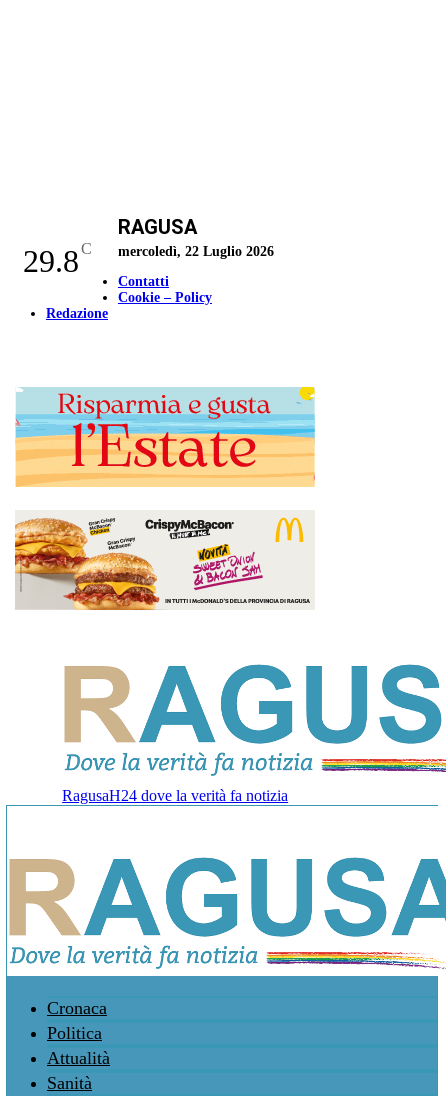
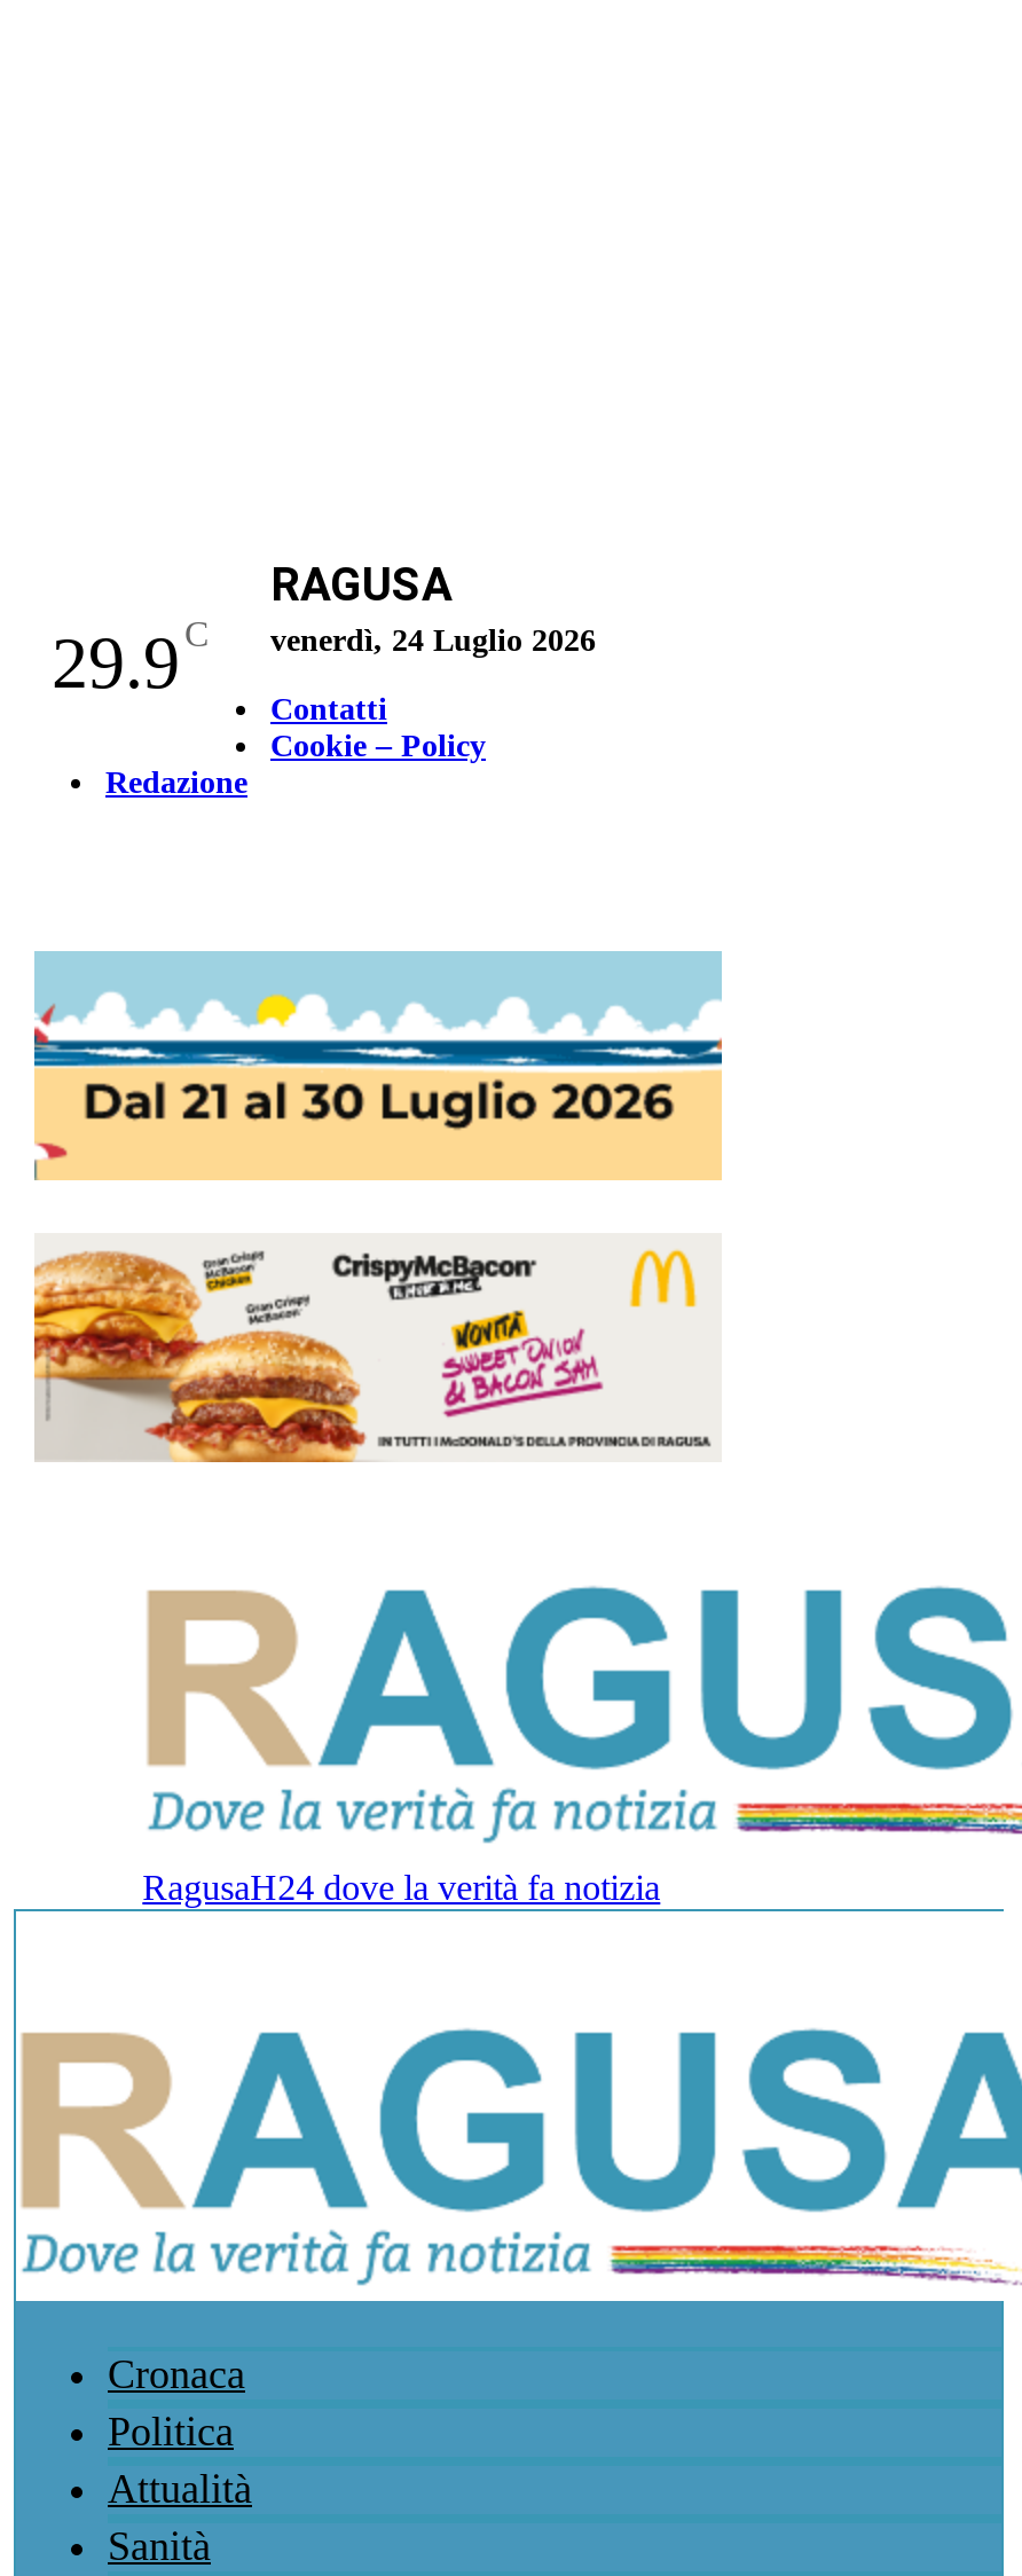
[22,240,91,279] 29.8 C -> [52,614,210,704] 29.9 C
[118,244,274,259] mercoledì, 22 Luglio 2026 -> [270,623,596,658] venerdì, 24 Luglio 2026
[15,386,316,486] [image] -> [32,949,724,1180] [image]

